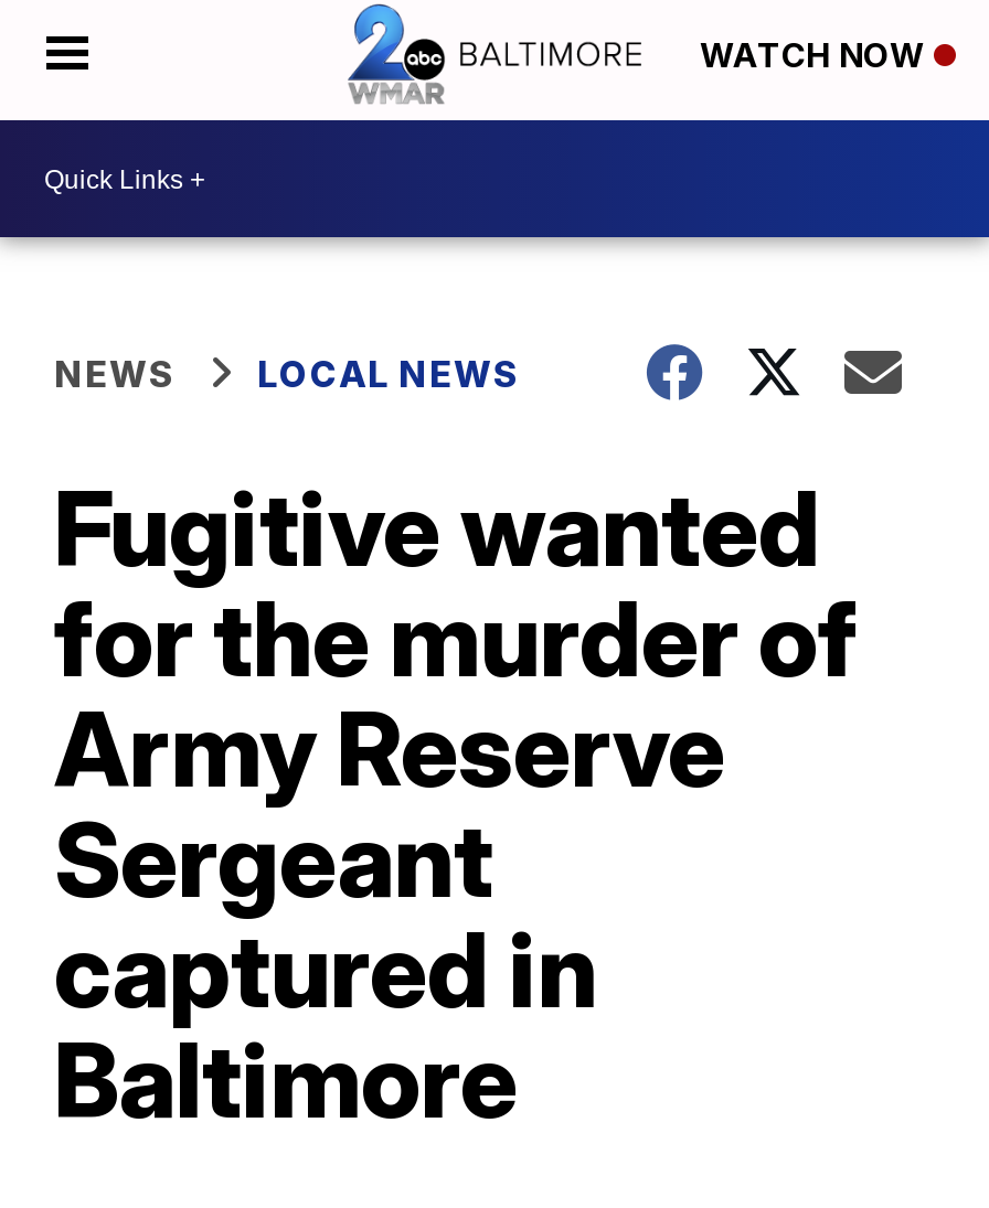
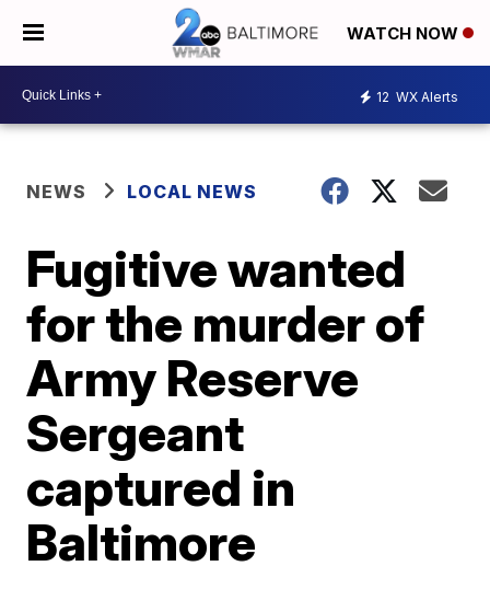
none -> [376,88,458,105] 12 WX Alerts

